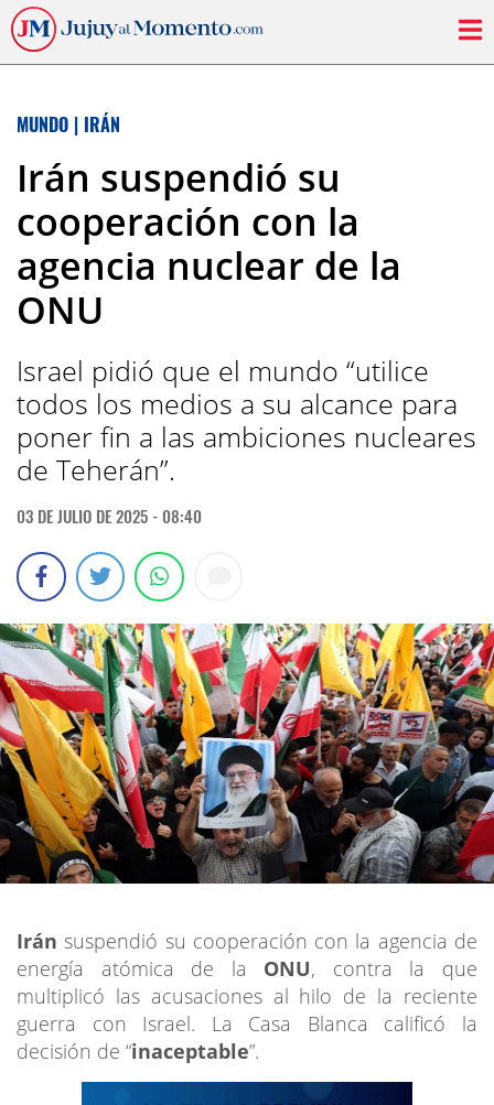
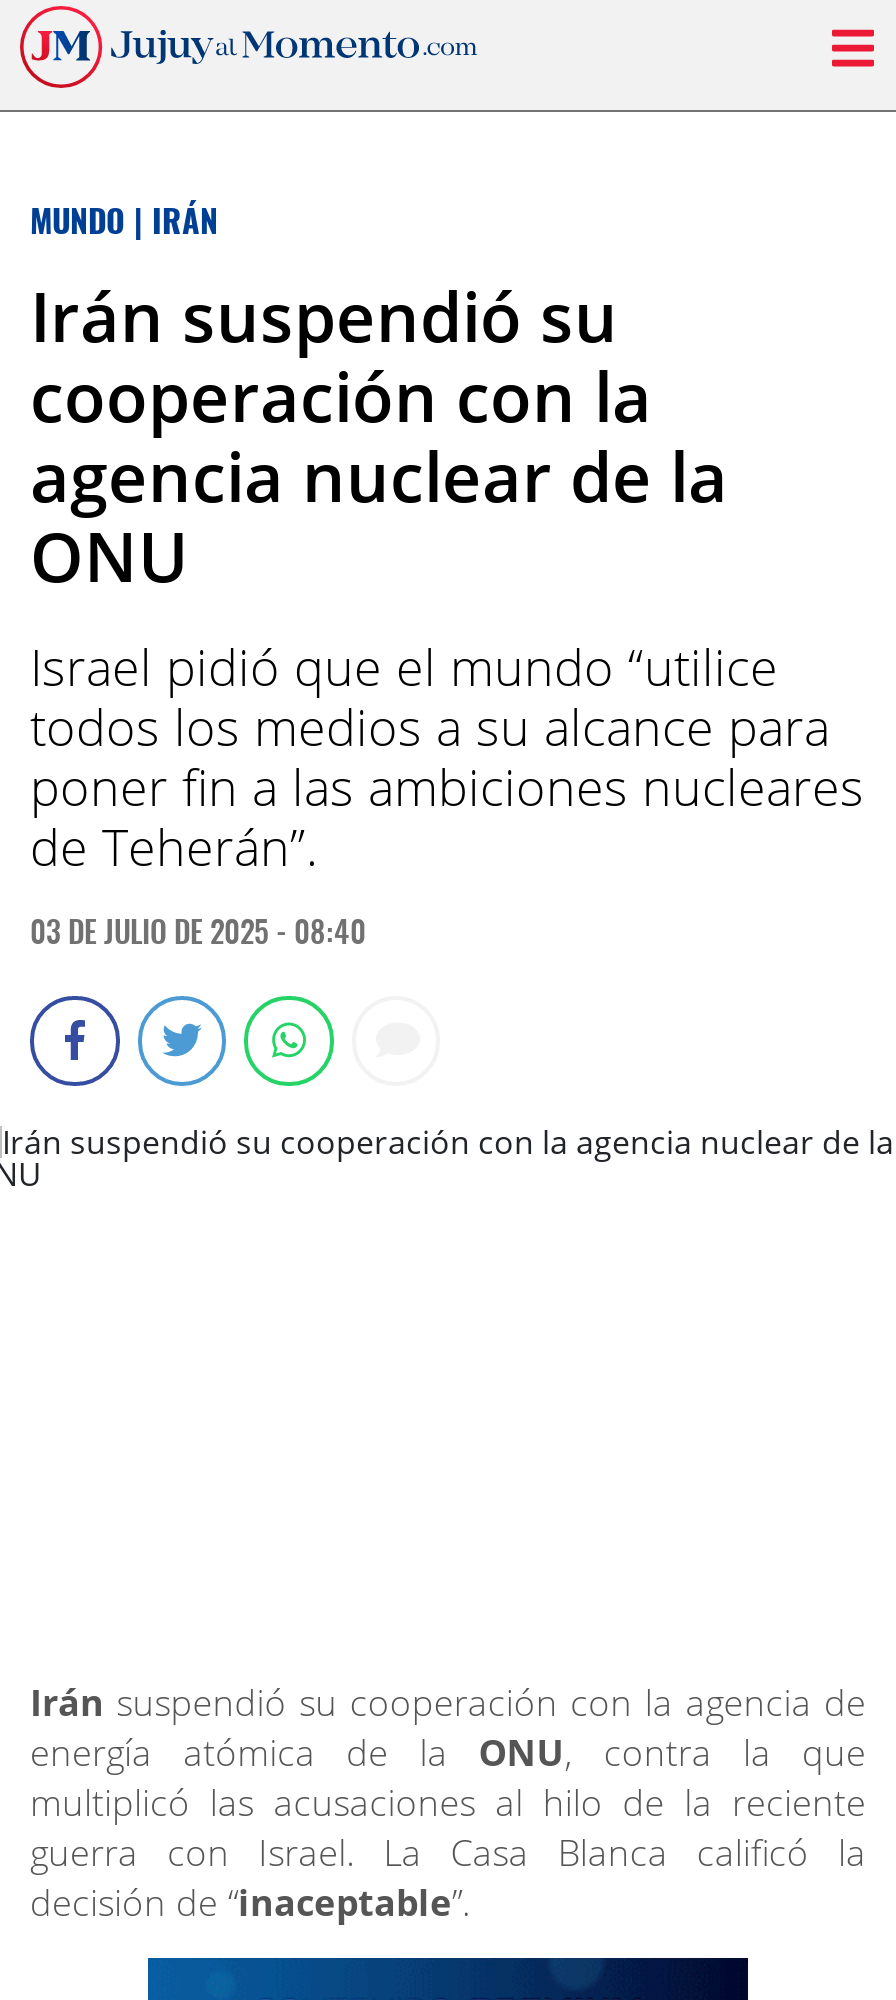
[3,622,491,885] [image] -> none

